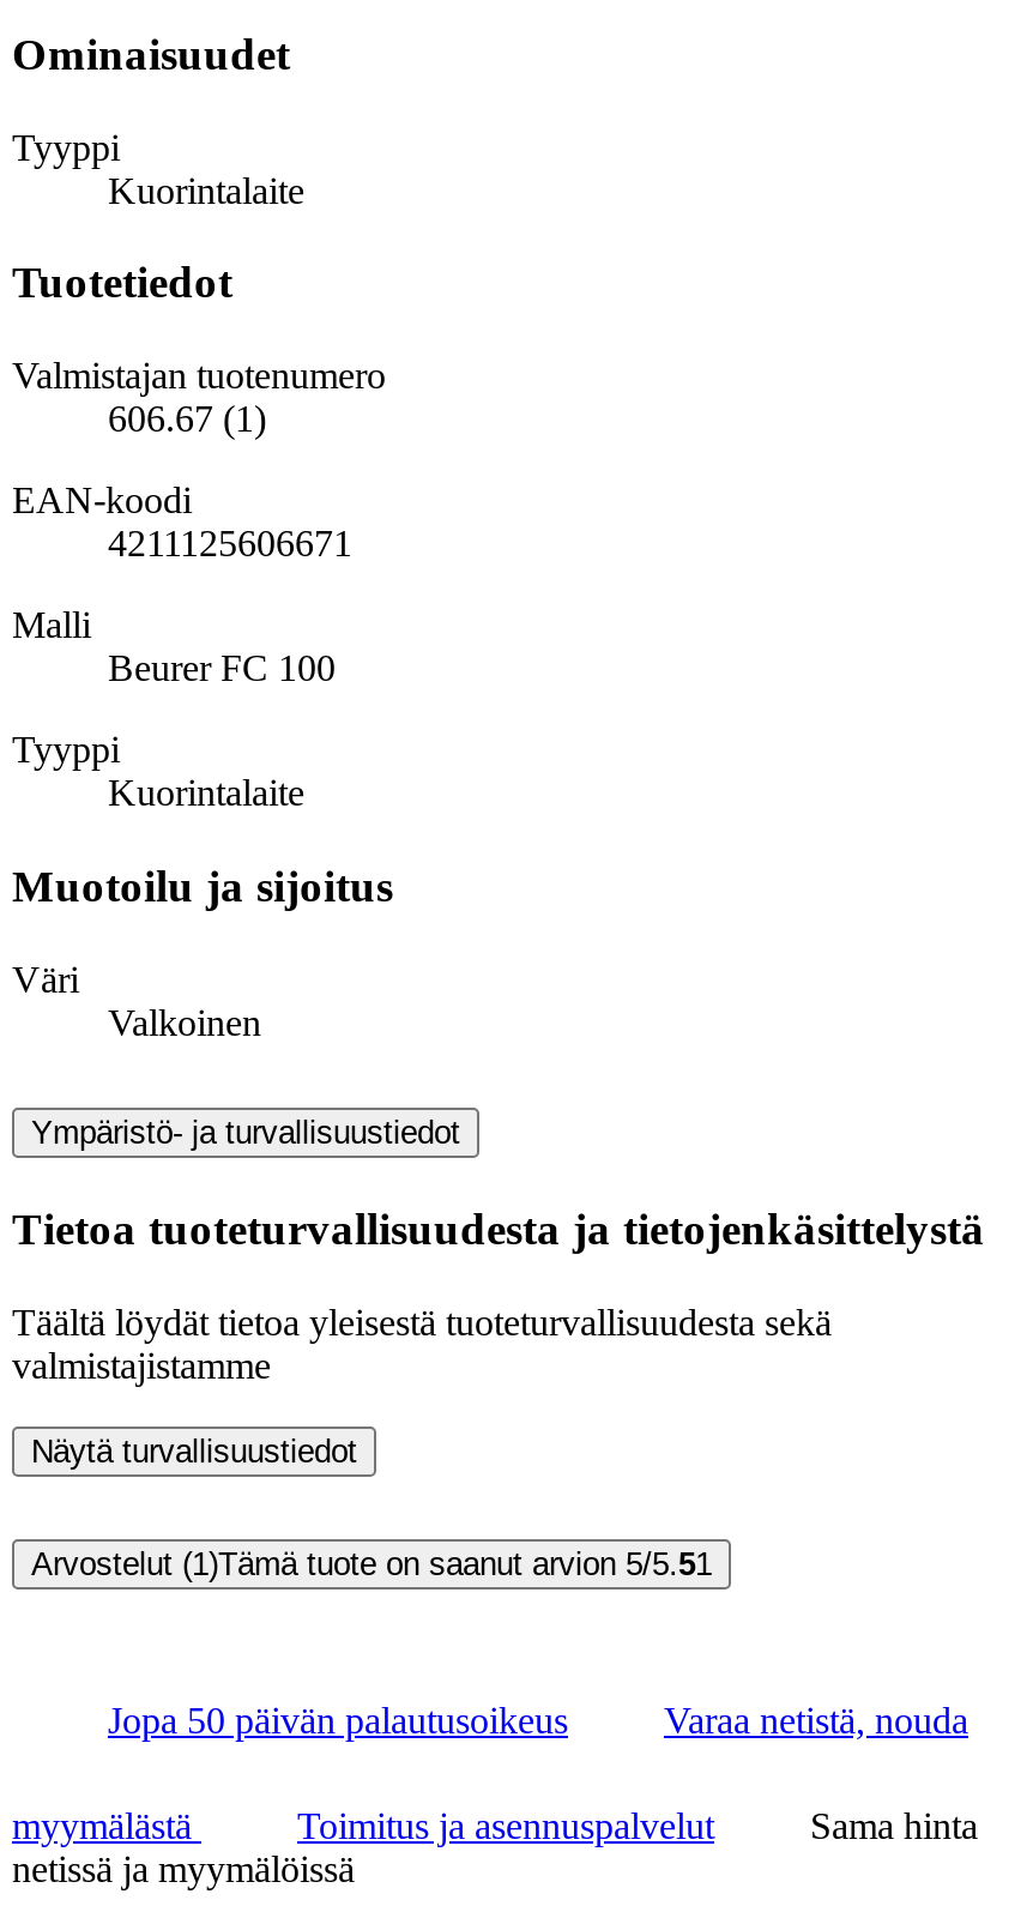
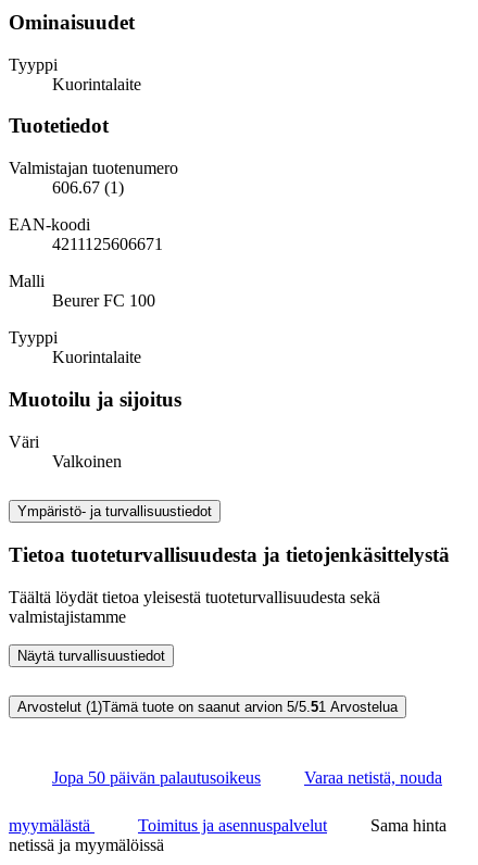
[31,1546,712,1582] Arvostelut (1)Tämä tuote on saanut arvion 5/5.51 -> [17,699,398,715] Arvostelut (1)Tämä tuote on saanut arvion 5/5.51 Arvostelua

